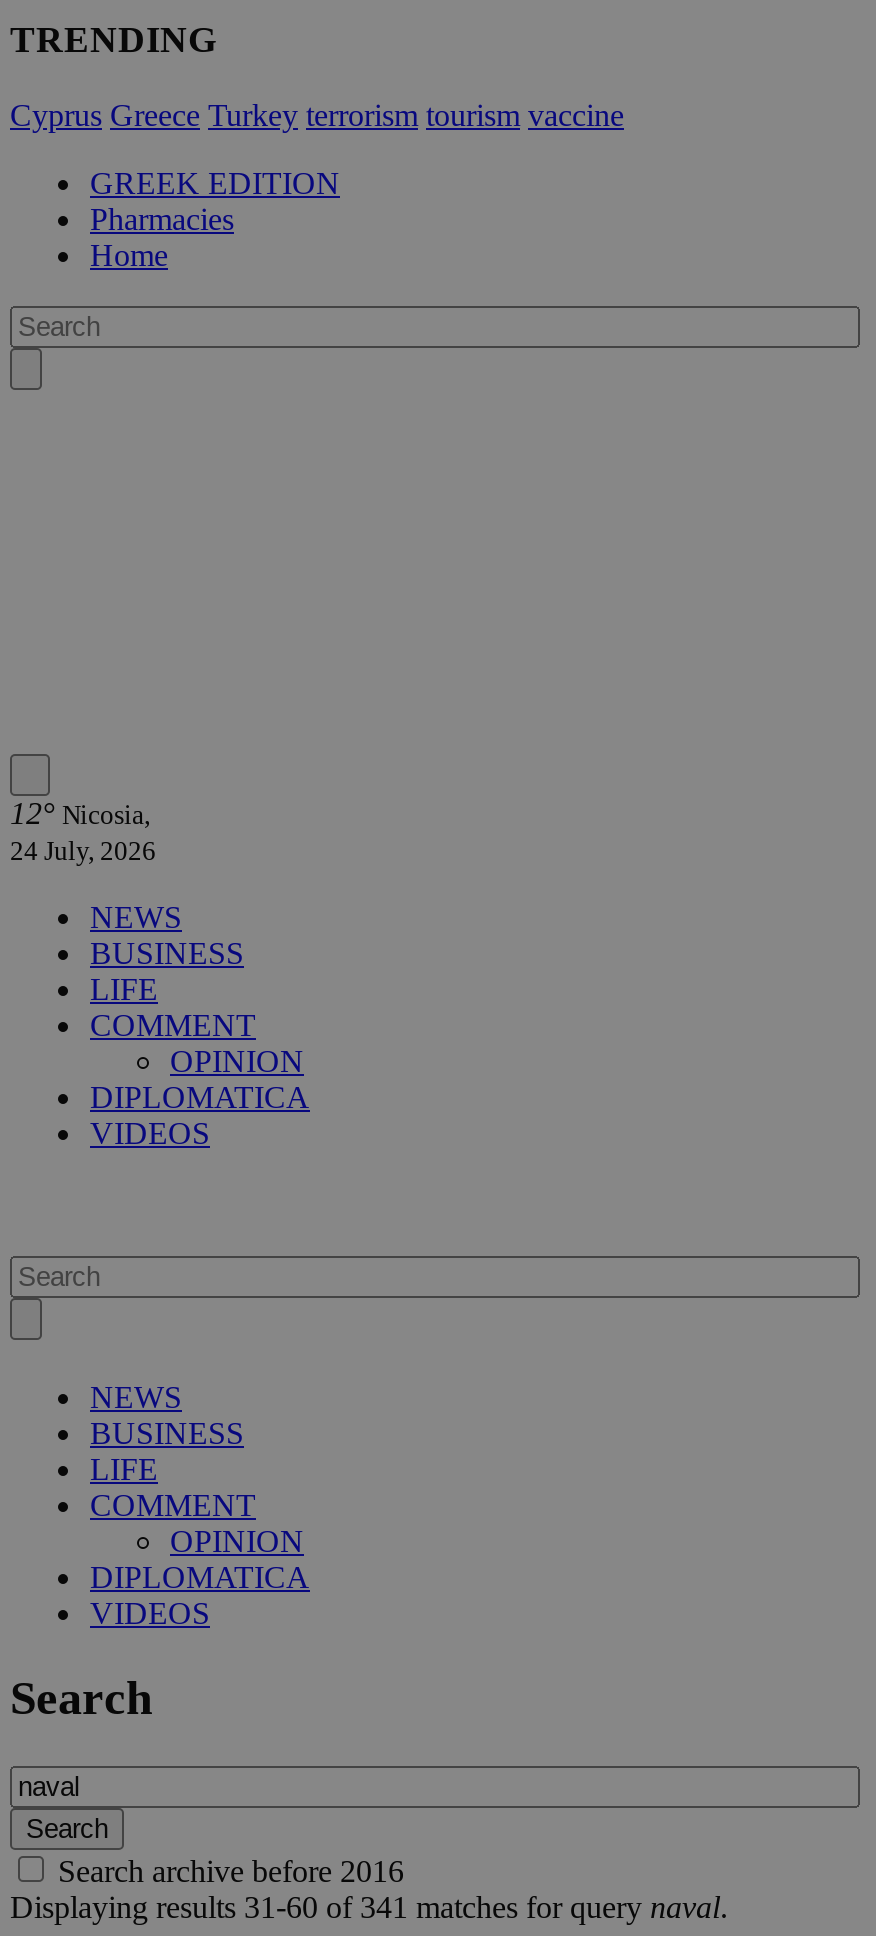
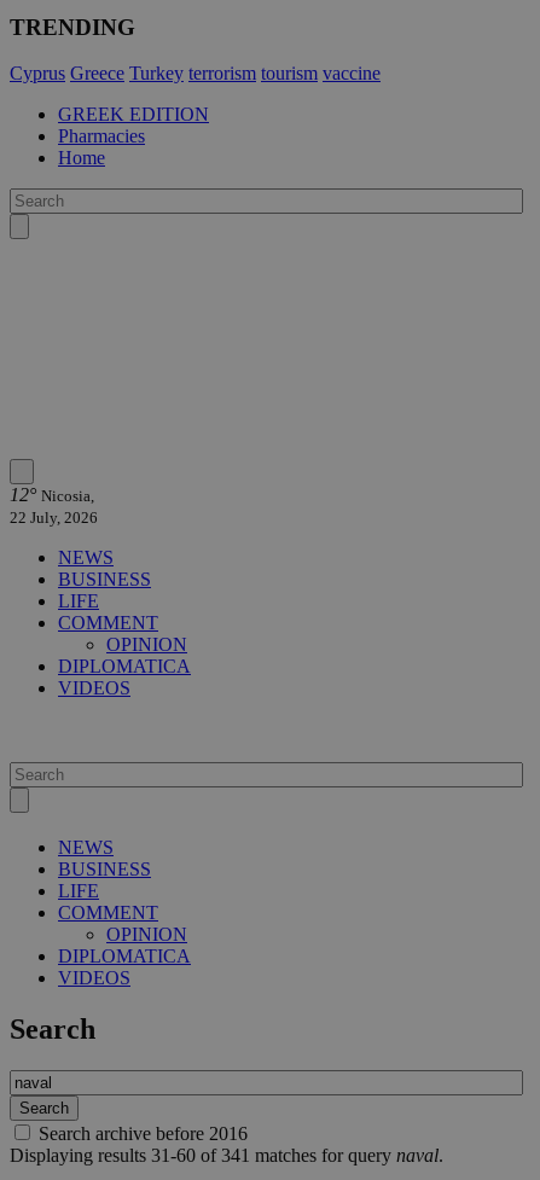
[10,837,156,867] 24 July, 2026 -> [10,509,98,527] 22 July, 2026

